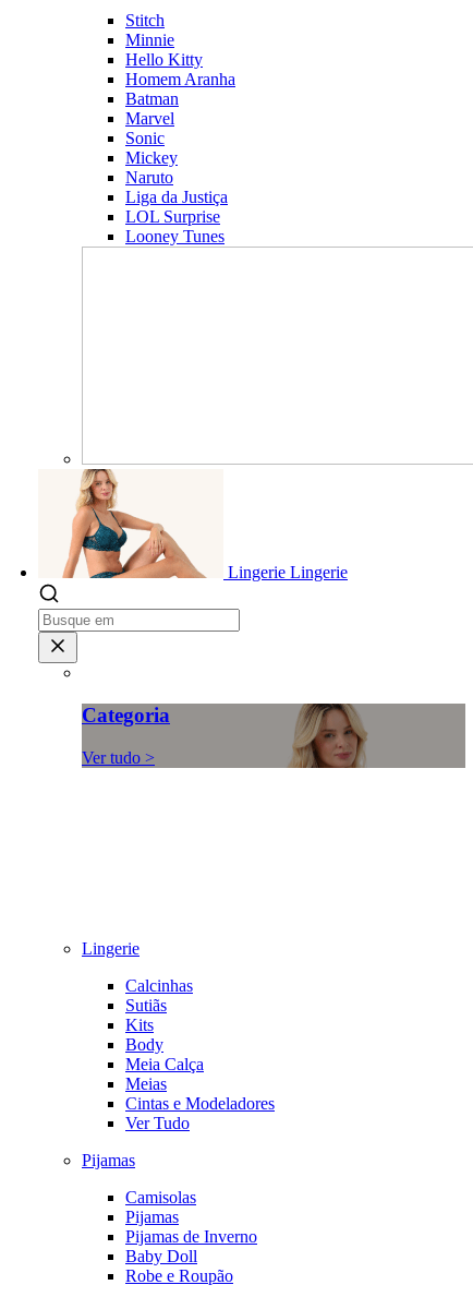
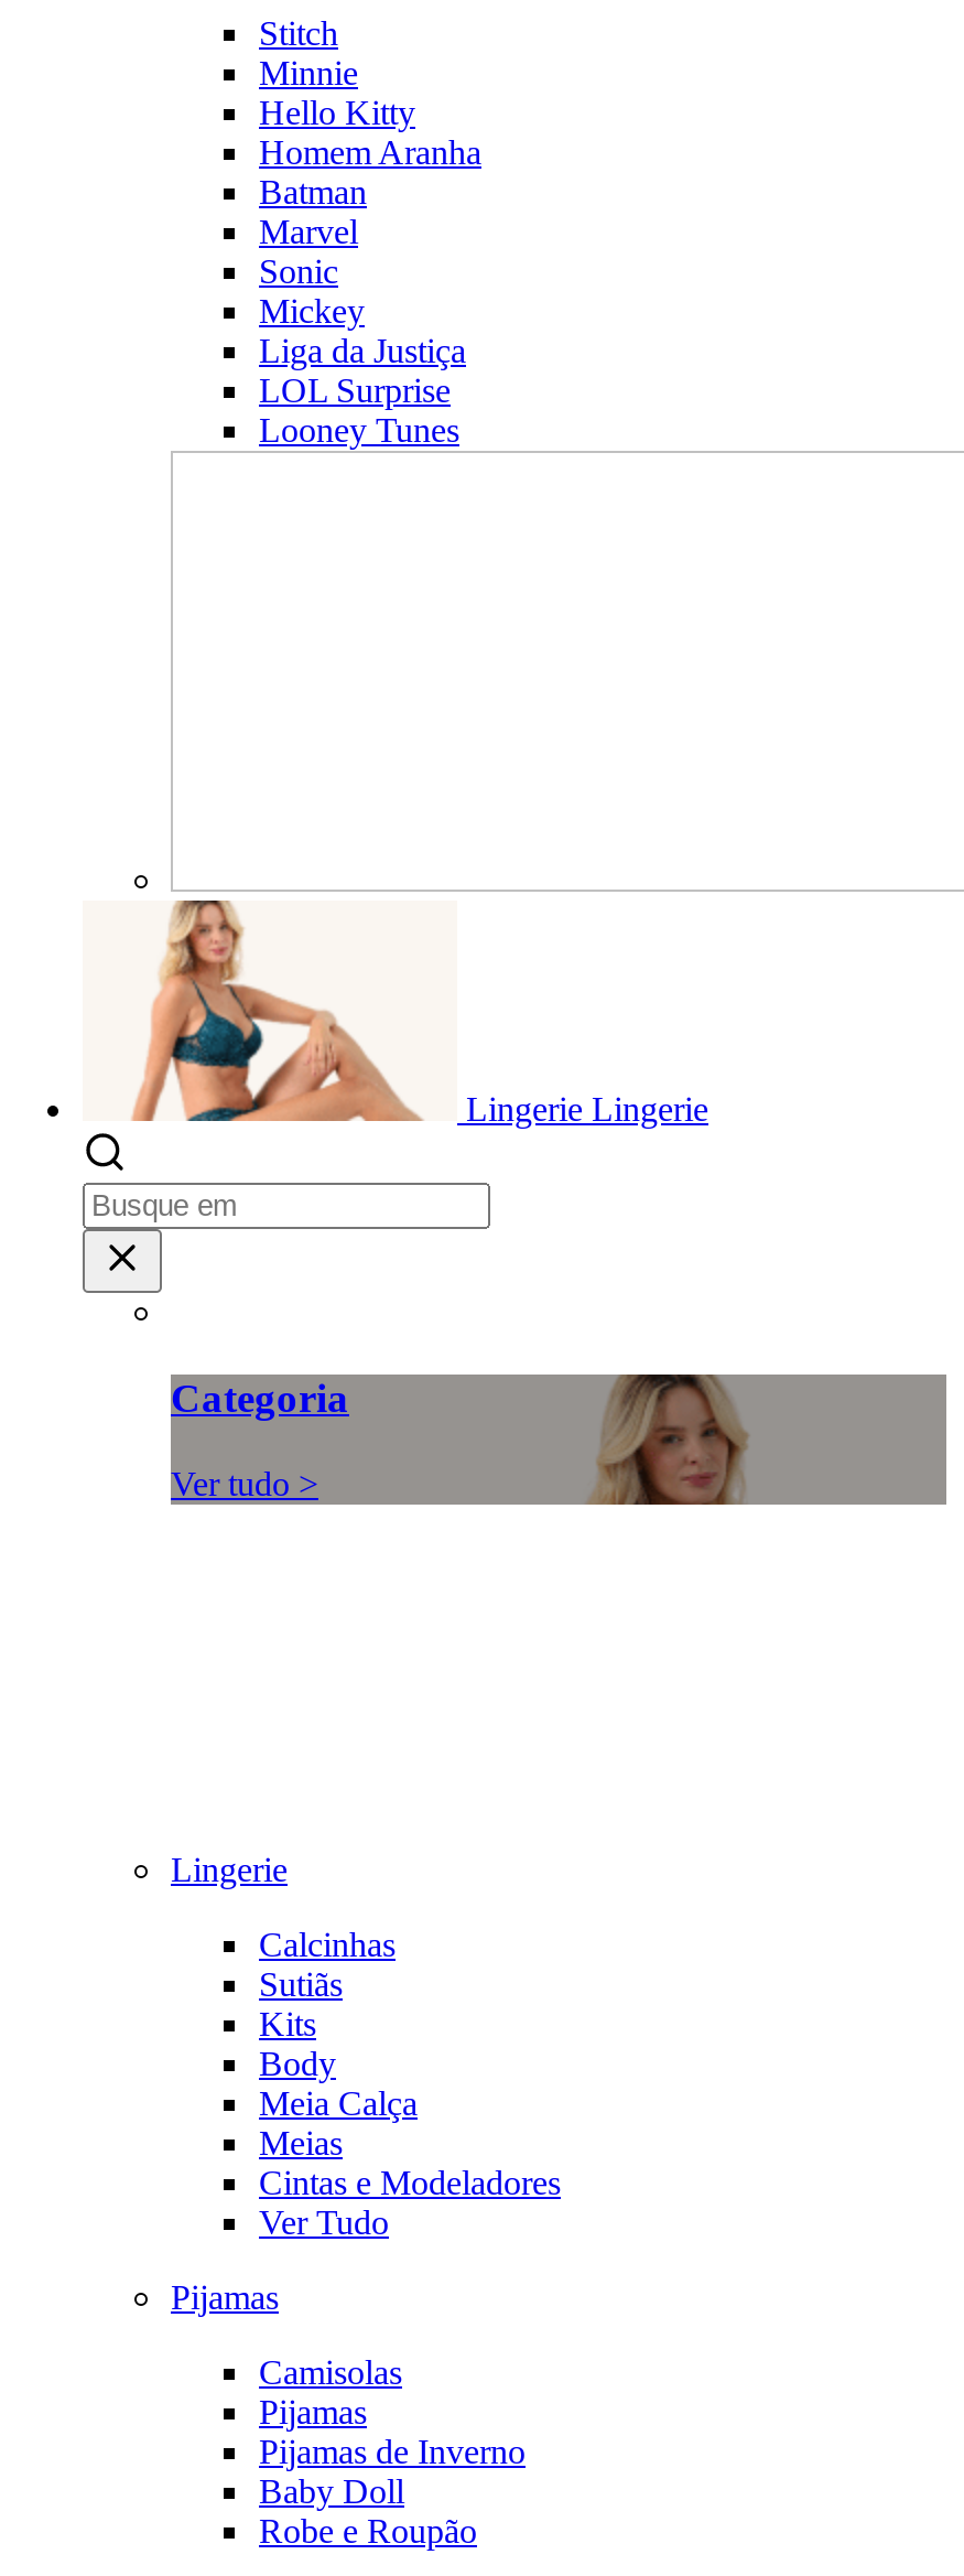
[125,168,173,187] Naruto -> none

